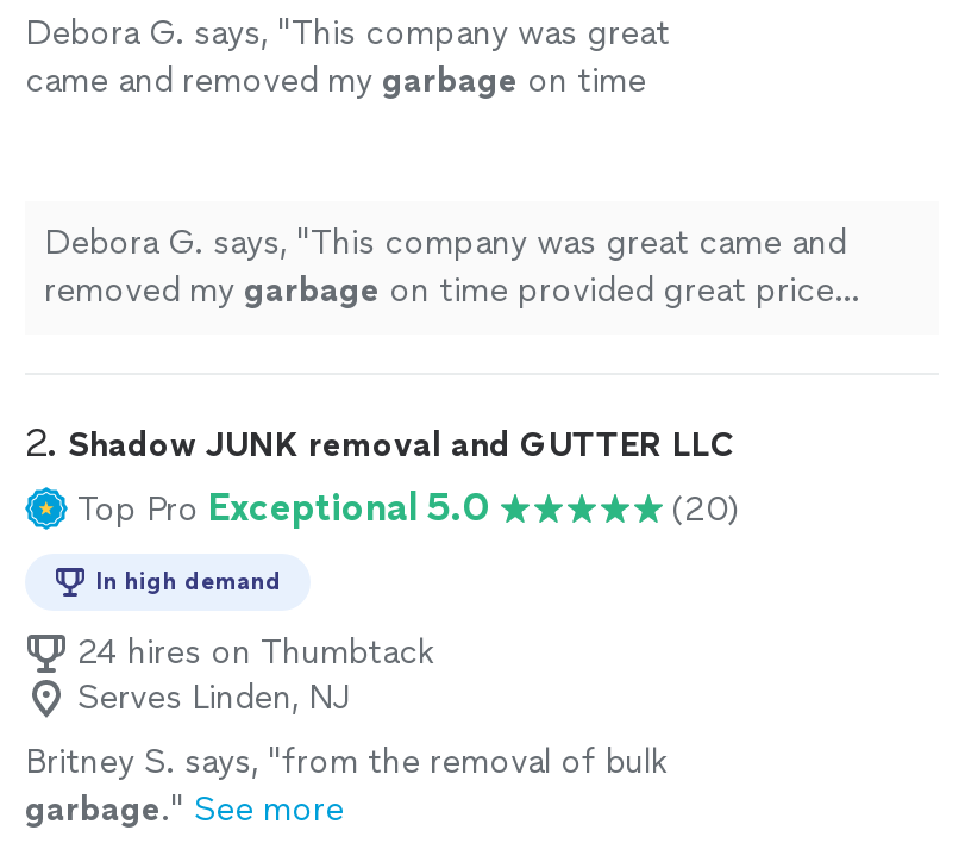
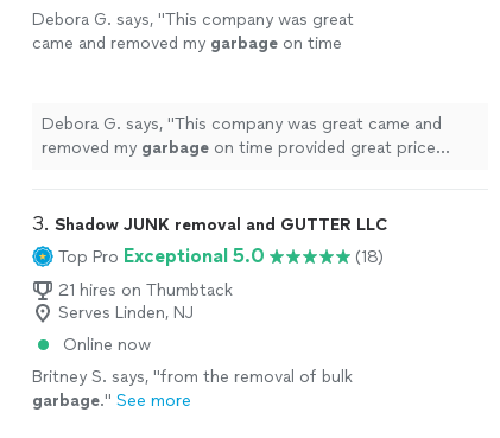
[25,420,734,466] 2. Shadow JUNK removal and GUTTER LLC -> [32,212,387,235] 3. Shadow JUNK removal and GUTTER LLC
[77,488,739,673] (20) | In high demand | 24 hires on Thumbtack -> [58,246,384,300] (18) | 21 hires on Thumbtack
moved [77,677,349,718] -> [58,303,194,323]: Serves Linden, NJ
none -> [63,335,151,355] Online now

